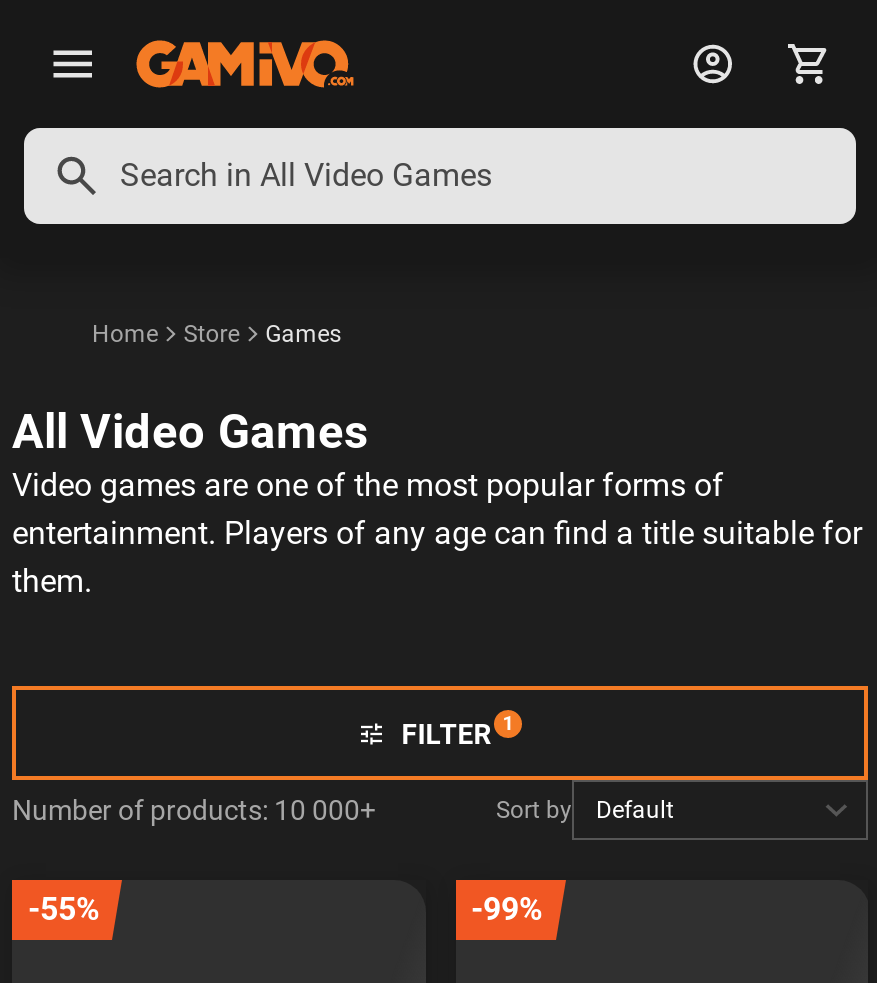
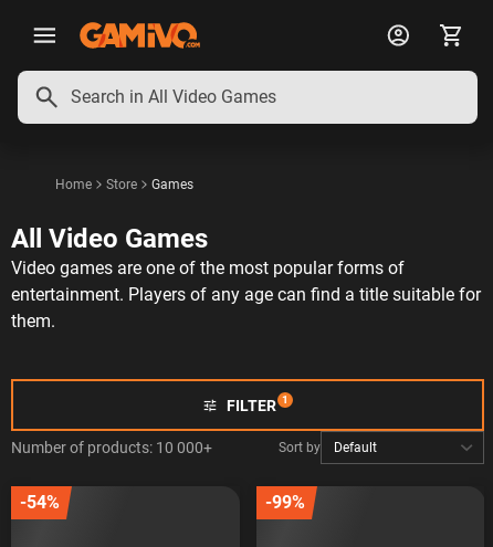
[28,890,100,928] -55% -> [20,492,60,513] -54%

